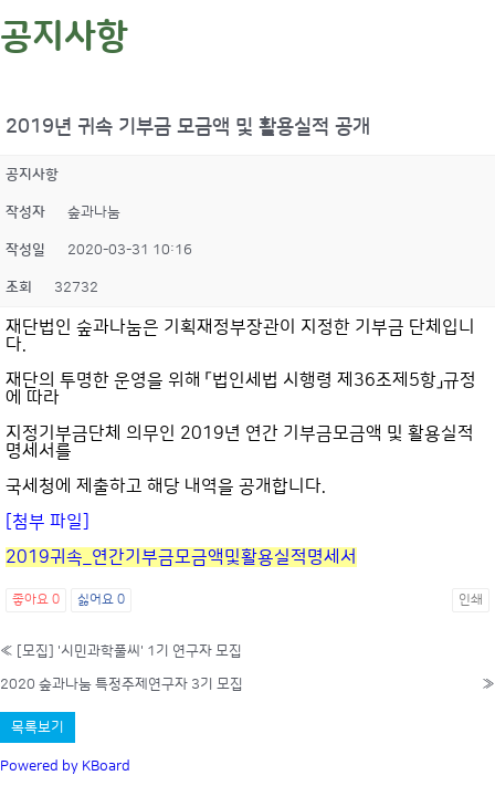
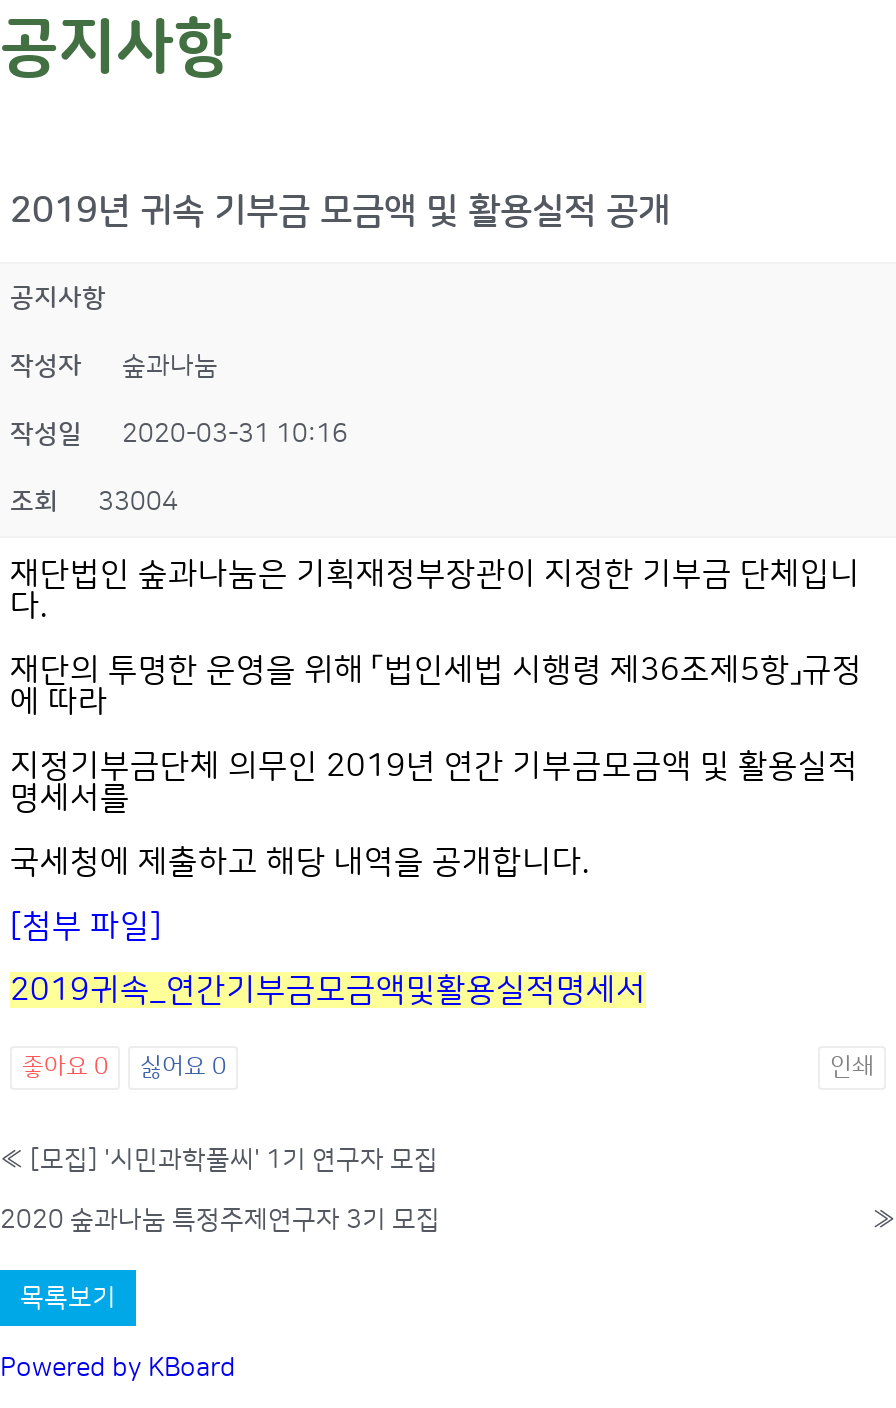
[6,280,98,295] 조회 32732 -> [10,488,178,516] 조회 33004

